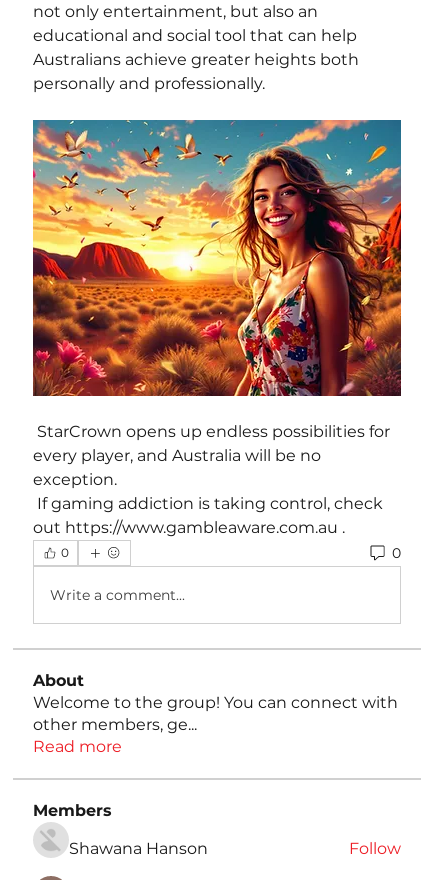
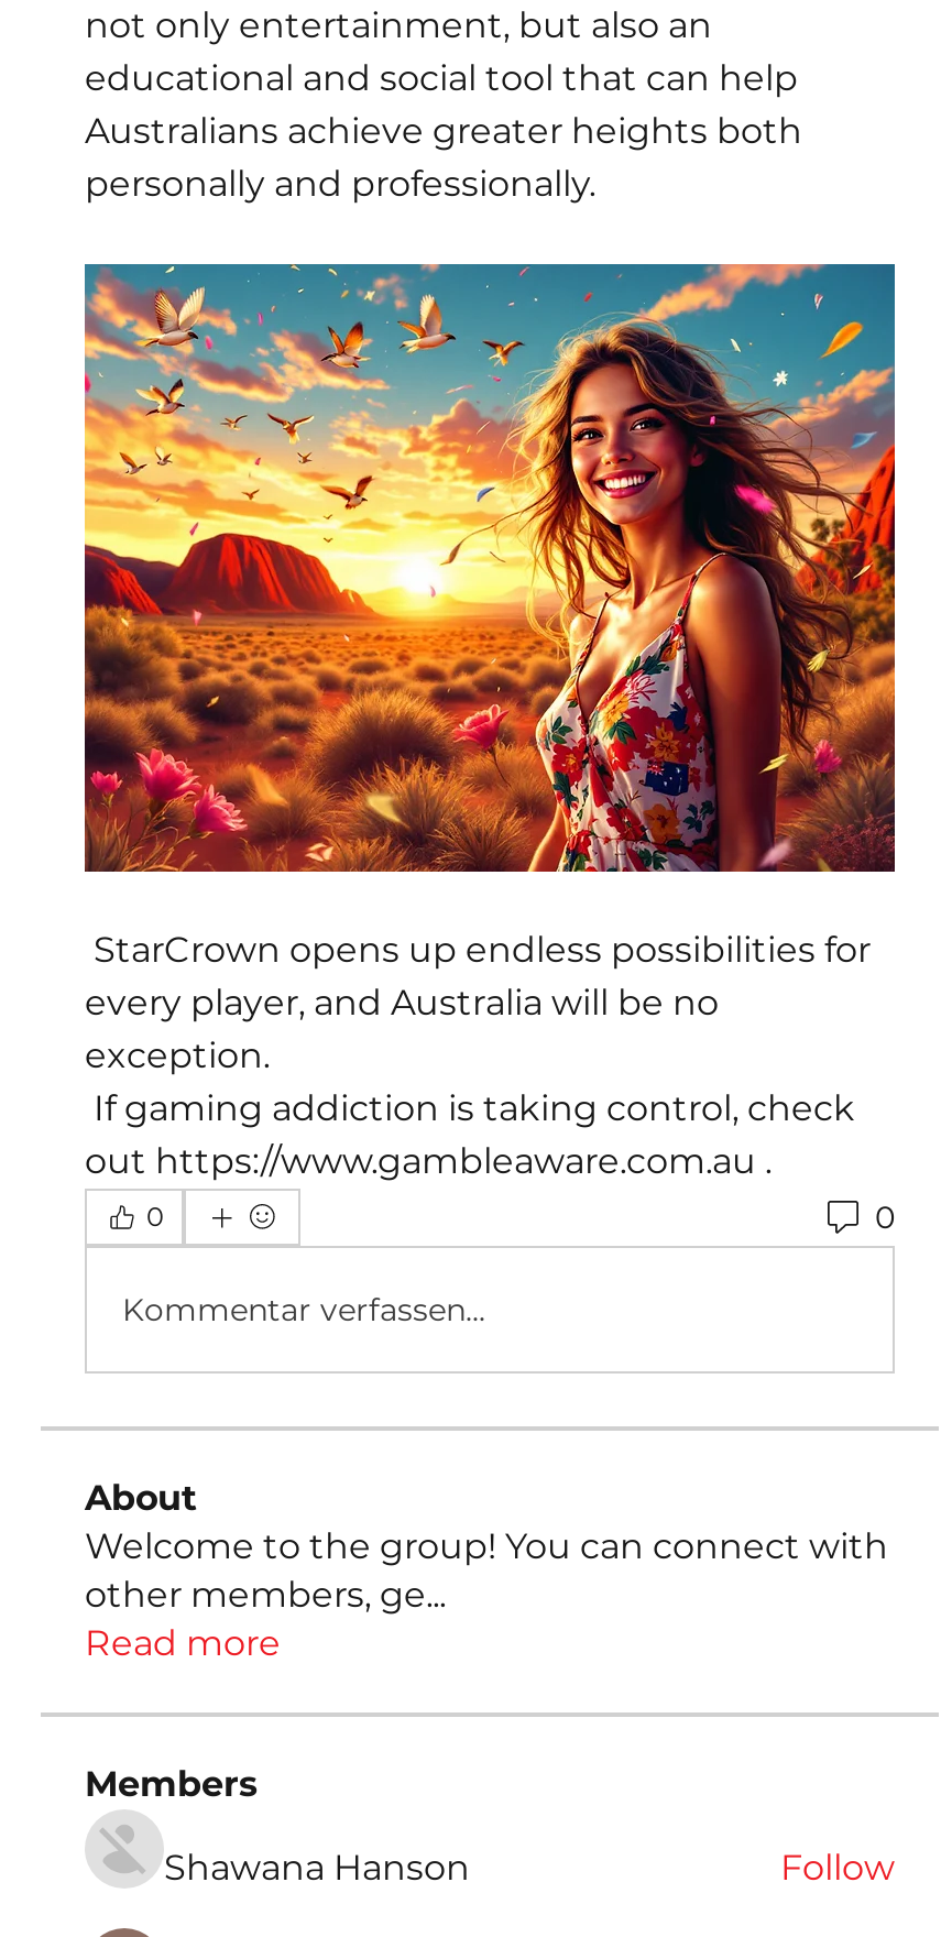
[50,586,185,604] Write a comment... -> [122,1290,485,1329] Kommentar verfassen...

